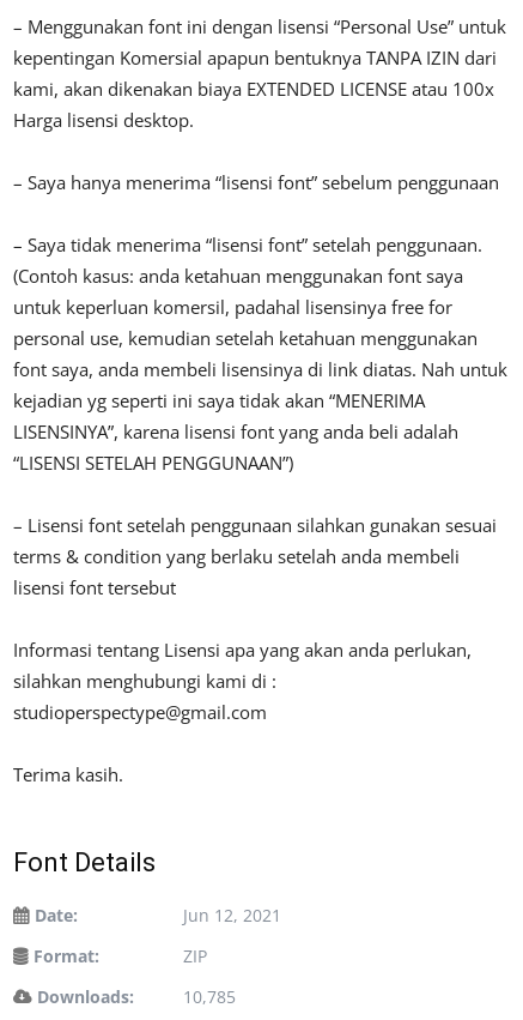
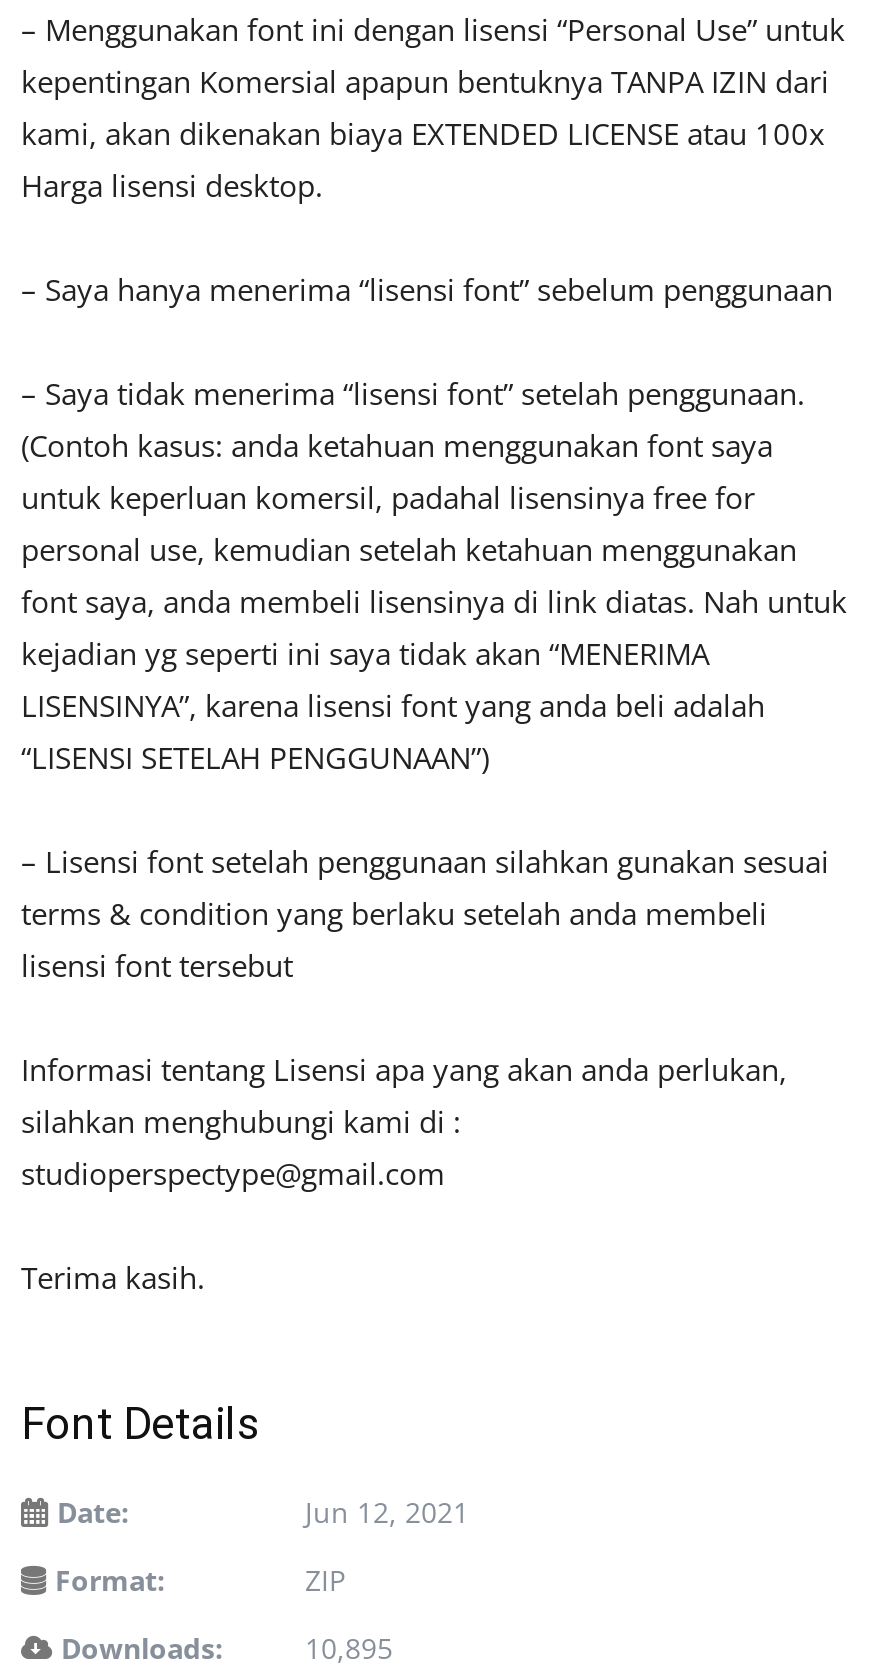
[183,986,236,1008] 10,785 -> [305,1630,393,1668] 10,895

